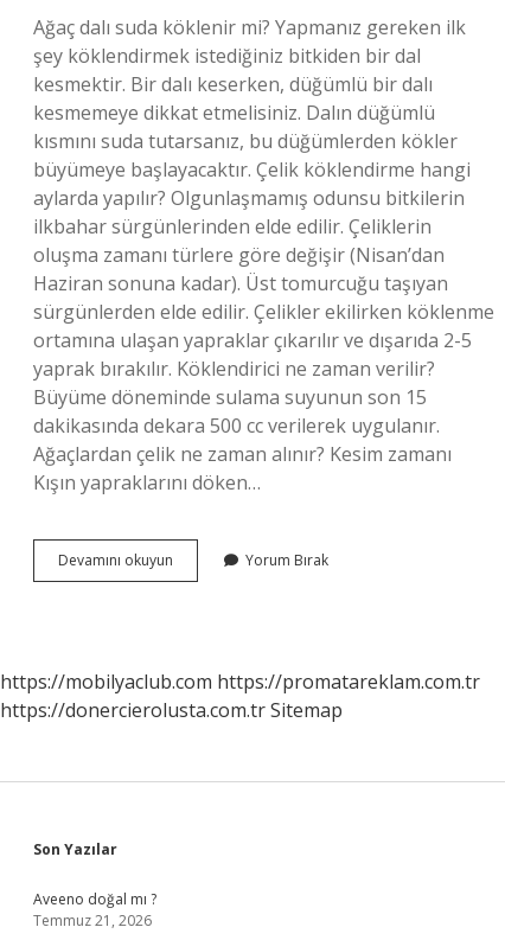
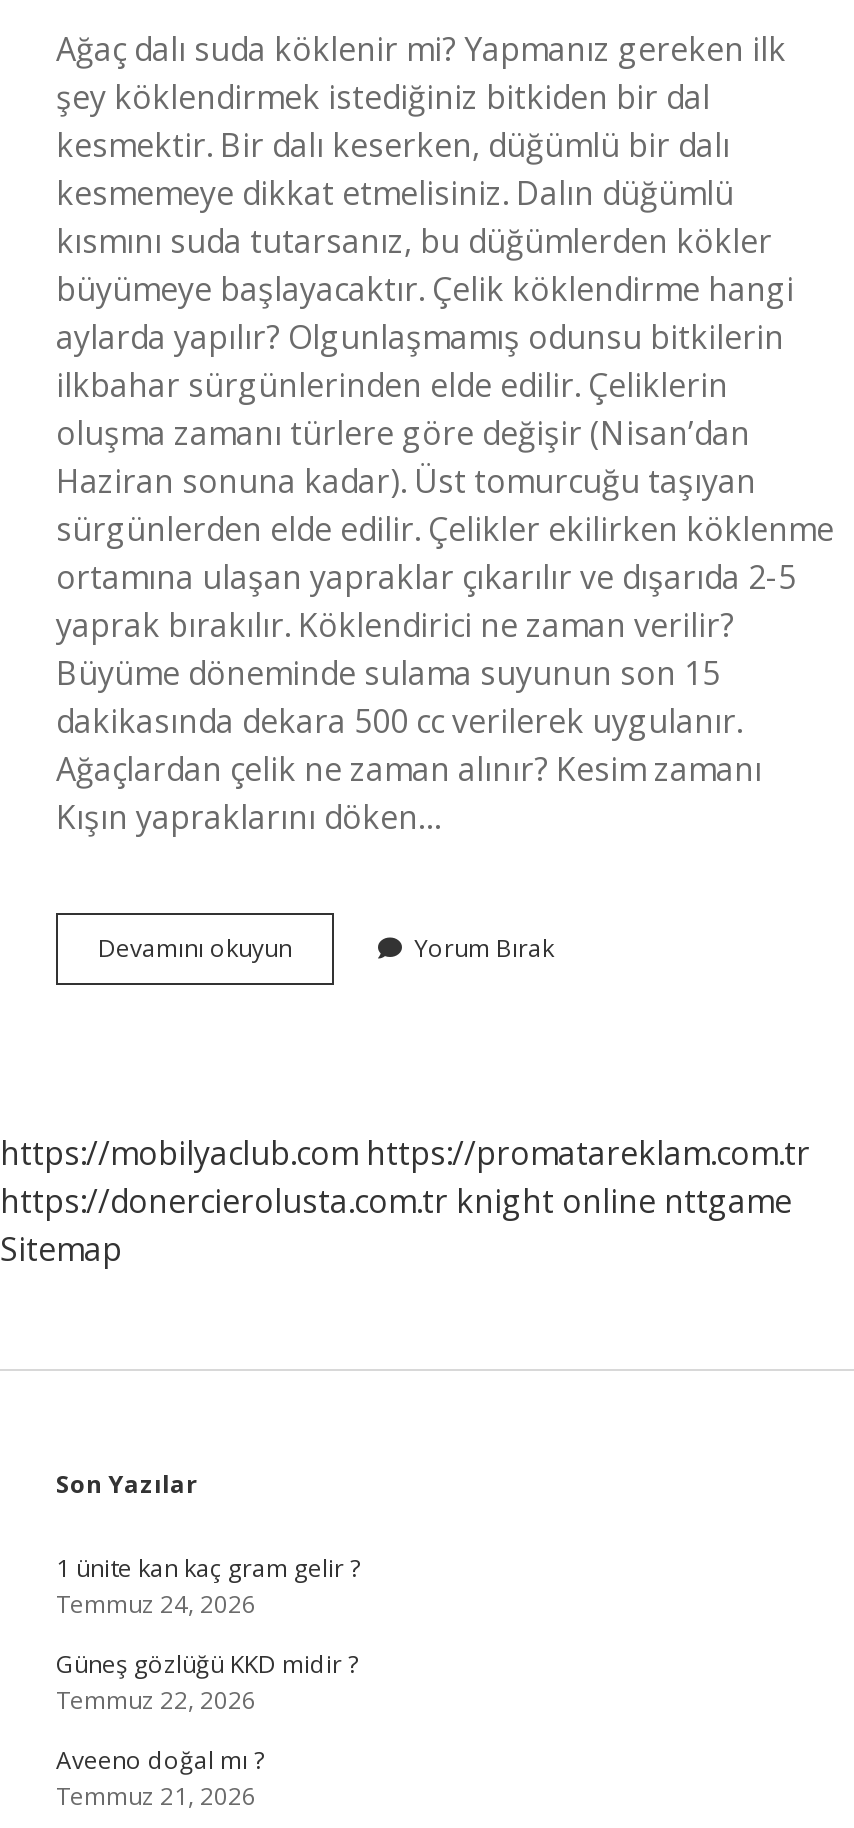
[0,697,343,723] https://donercierolusta.com.tr Sitemap -> [0,1179,792,1271] https://donercierolusta.com.tr knight online nttgame | Sitemap
none -> [56,1551,360,1717] 1 ünite kan kaç gram gelir ? | Temmuz 24, 2026 | Güneş gözlüğü KKD midir ? | Temmuz 22, 2026

